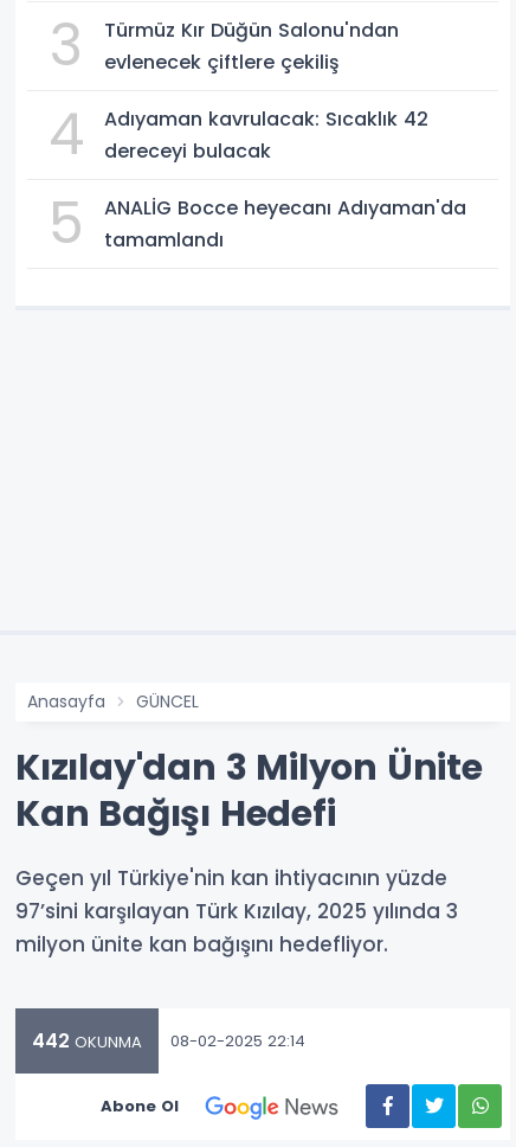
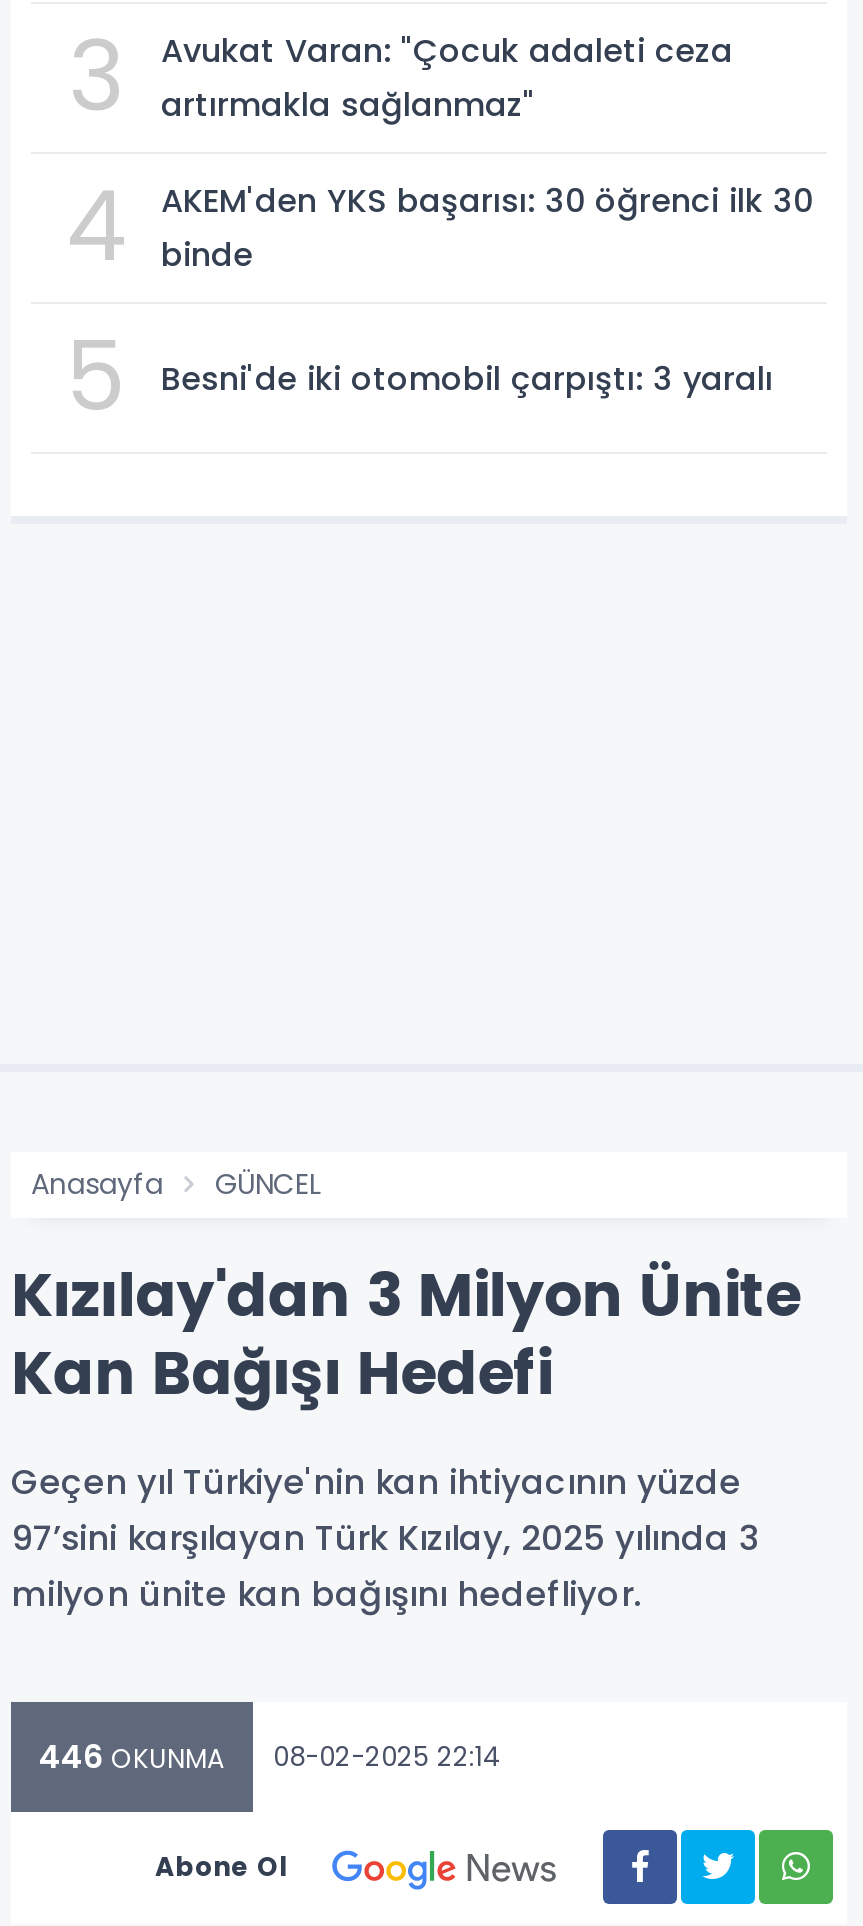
[104,17,399,76] Türmüz Kır Düğün Salonu'ndan | evlenecek çiftlere çekiliş -> [161,29,733,129] Avukat Varan: "Çocuk adaleti ceza | artırmakla sağlanmaz"
[104,106,428,165] Adıyaman kavrulacak: Sıcaklık 42 | dereceyi bulacak -> [161,179,813,279] AKEM'den YKS başarısı: 30 öğrenci ilk 30 | binde
[104,195,466,254] ANALİG Bocce heyecanı Adıyaman'da | tamamlandı -> [161,356,773,402] Besni'de iki otomobil çarpıştı: 3 yaralı
[32,1028,305,1055] 442 OKUNMA 08-02-2025 22:14 -> [39,1735,501,1781] 446 OKUNMA 08-02-2025 22:14

